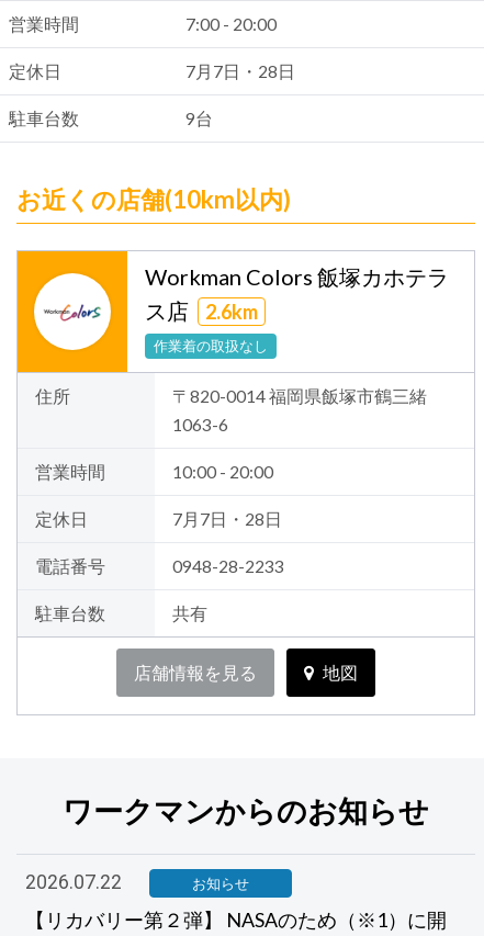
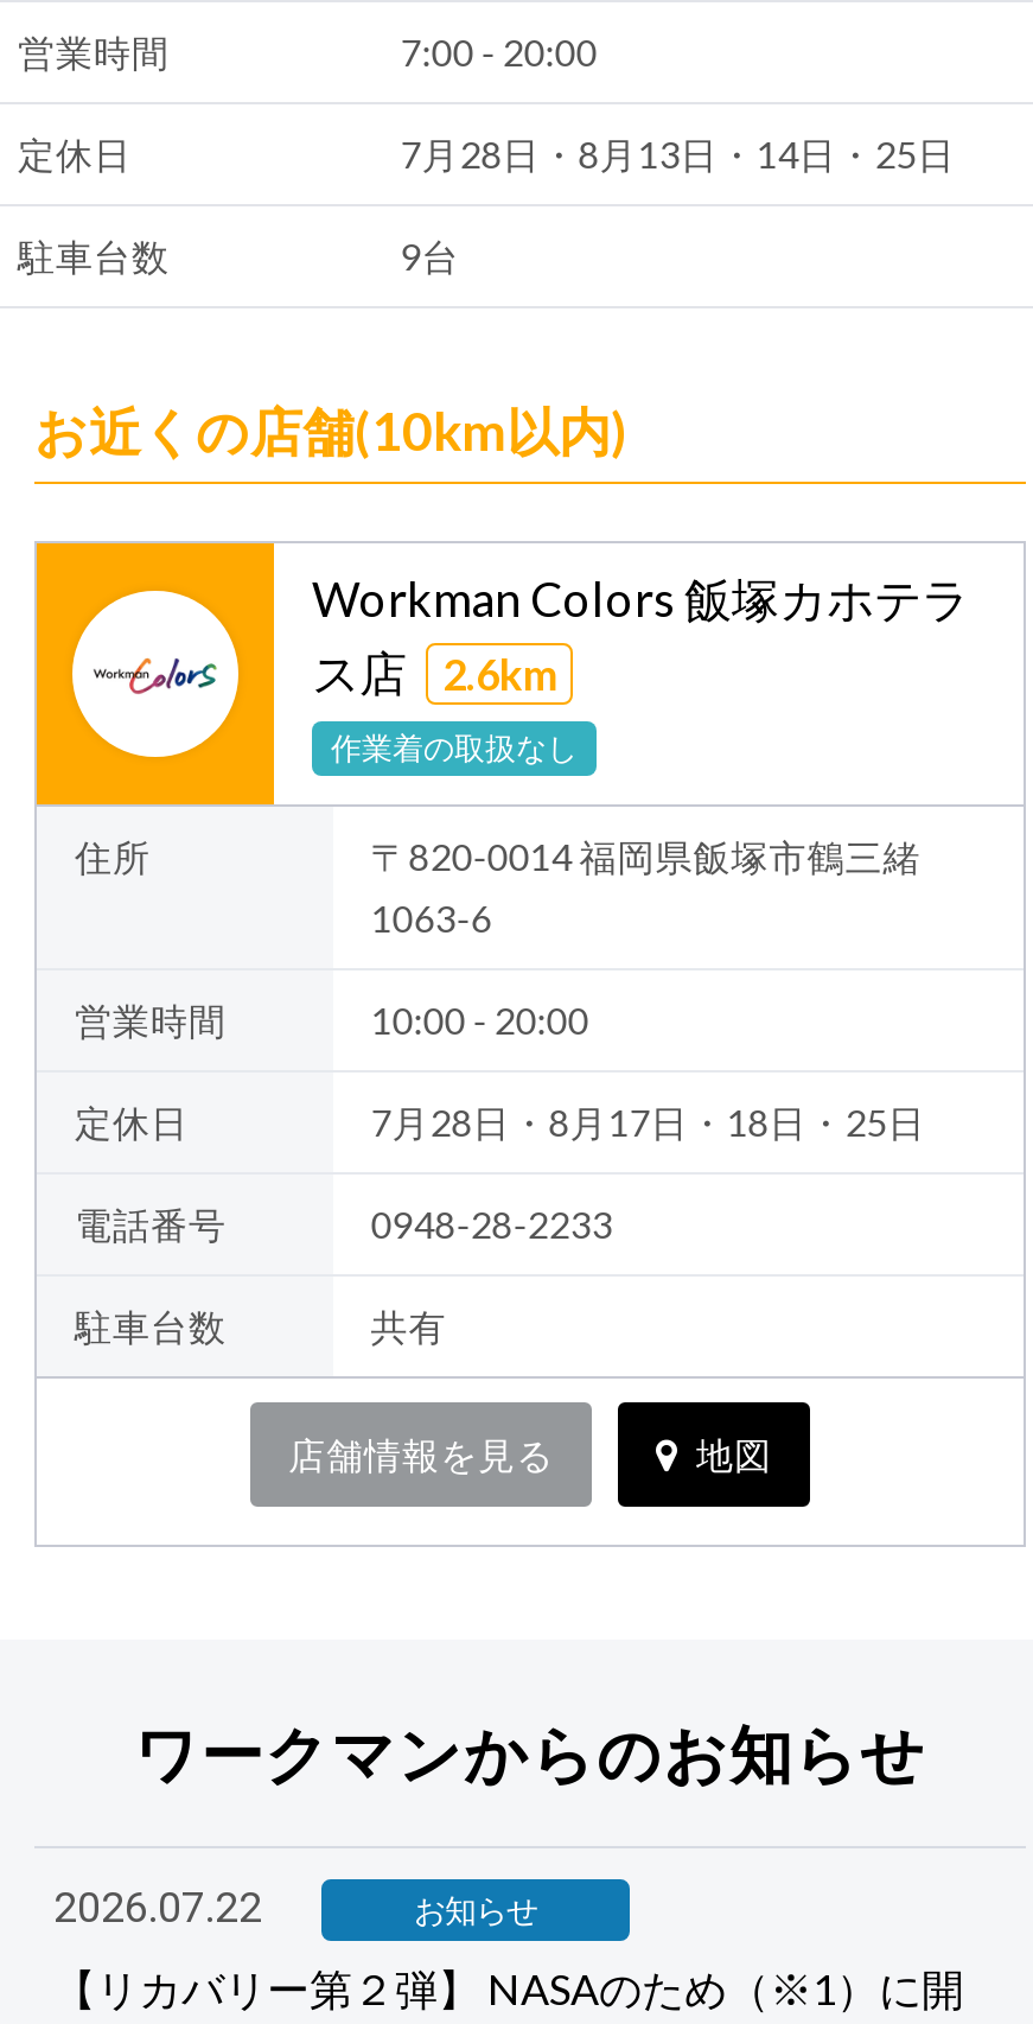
[186,62,296,82] 7月7日・28日 -> [400,134,955,176] 7月28日・8月13日・14日・25日
[172,509,282,529] 7月7日・28日 -> [371,1102,926,1144] 7月28日・8月17日・18日・25日

